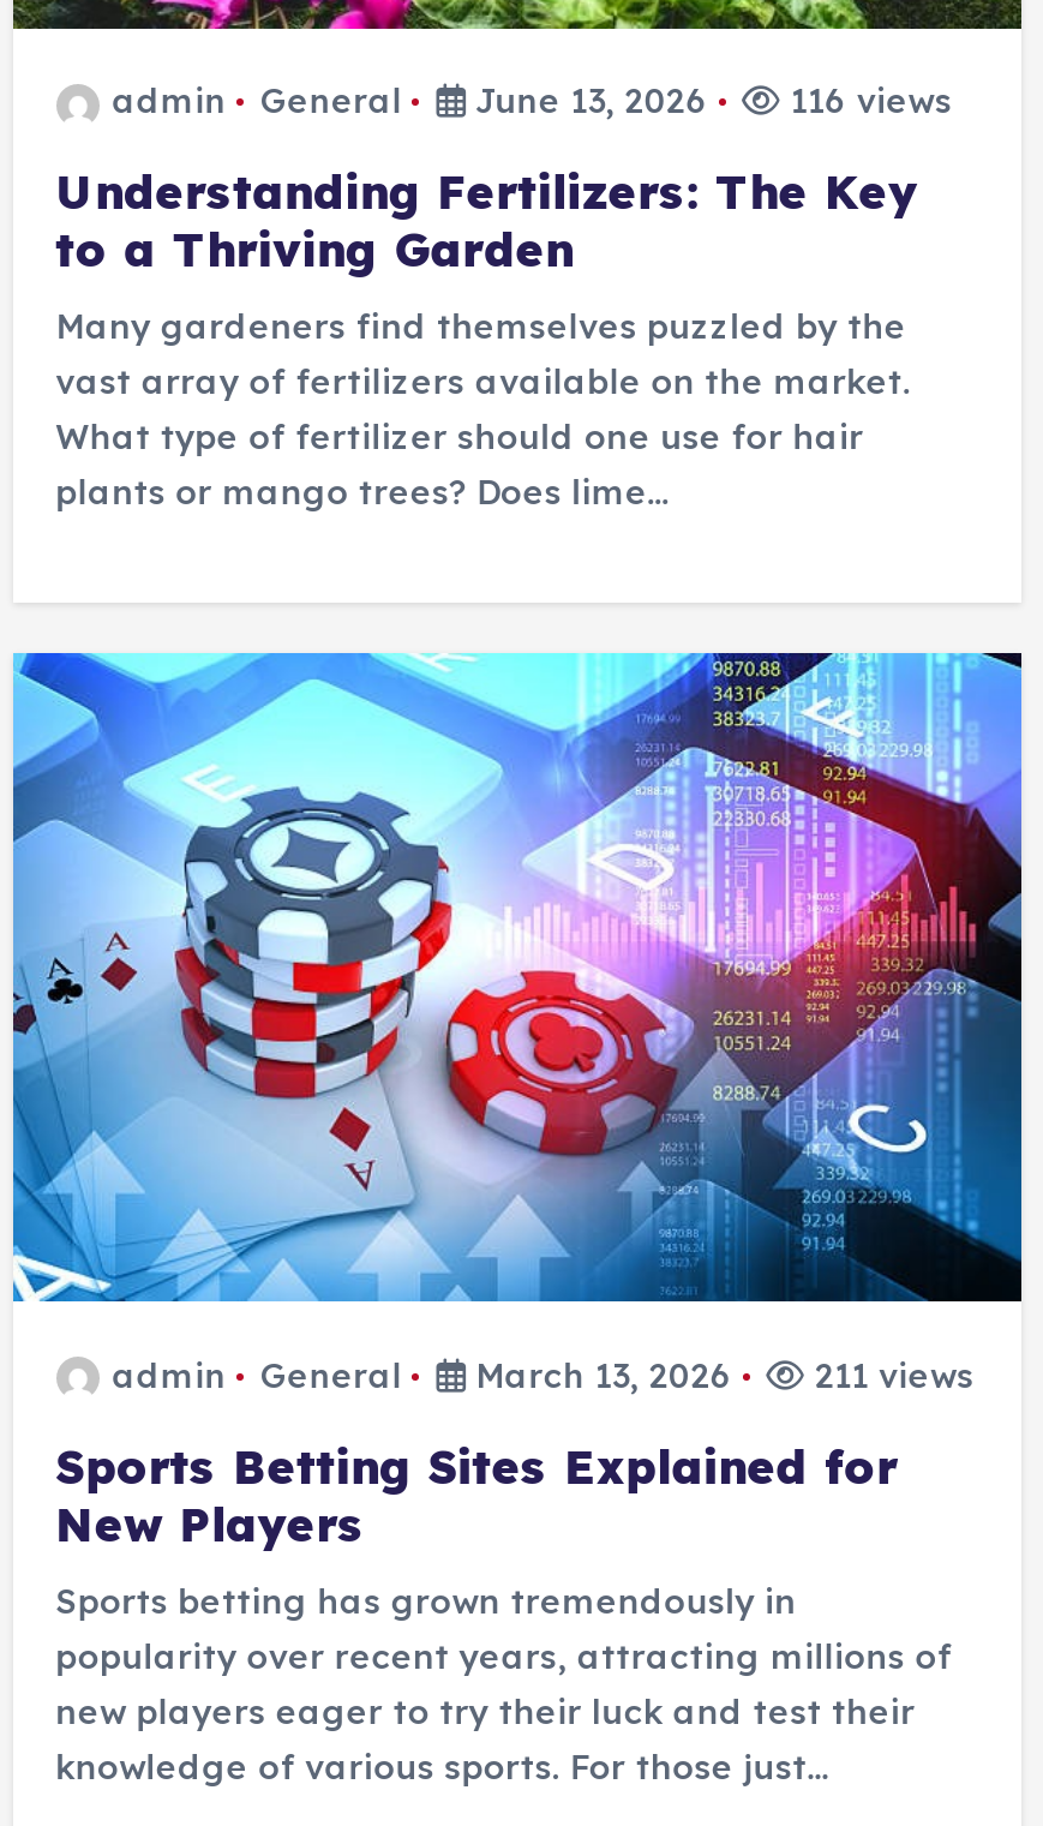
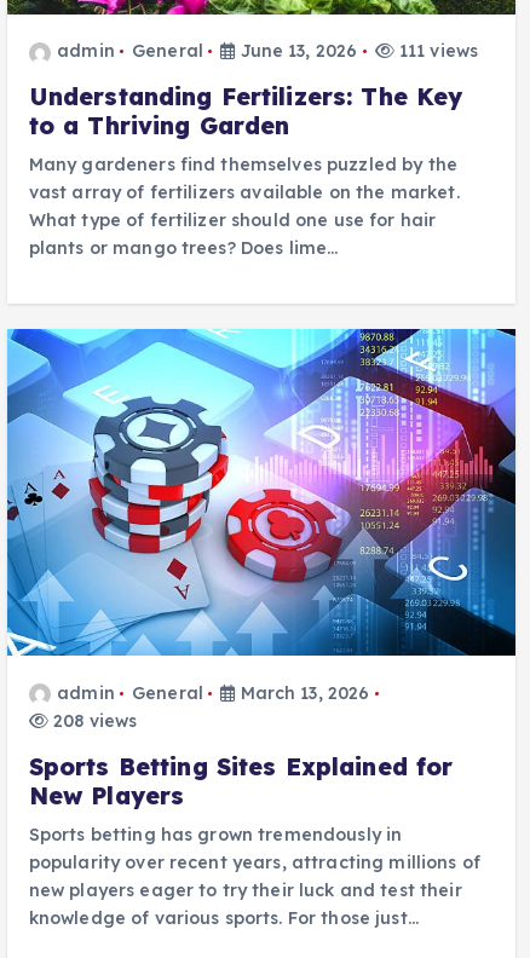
[112,80,952,123] admin General June 13, 2026 116 views -> [57,40,478,62] admin General June 13, 2026 111 views
[805,1353,974,1397] 211 views -> [48,710,137,731] 208 views

